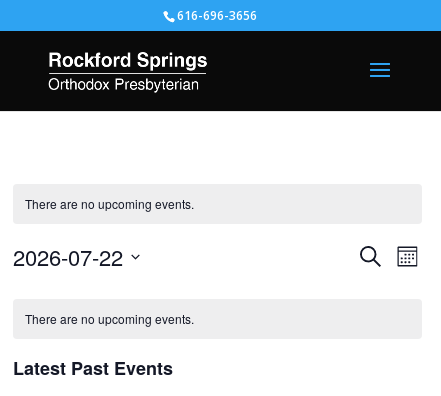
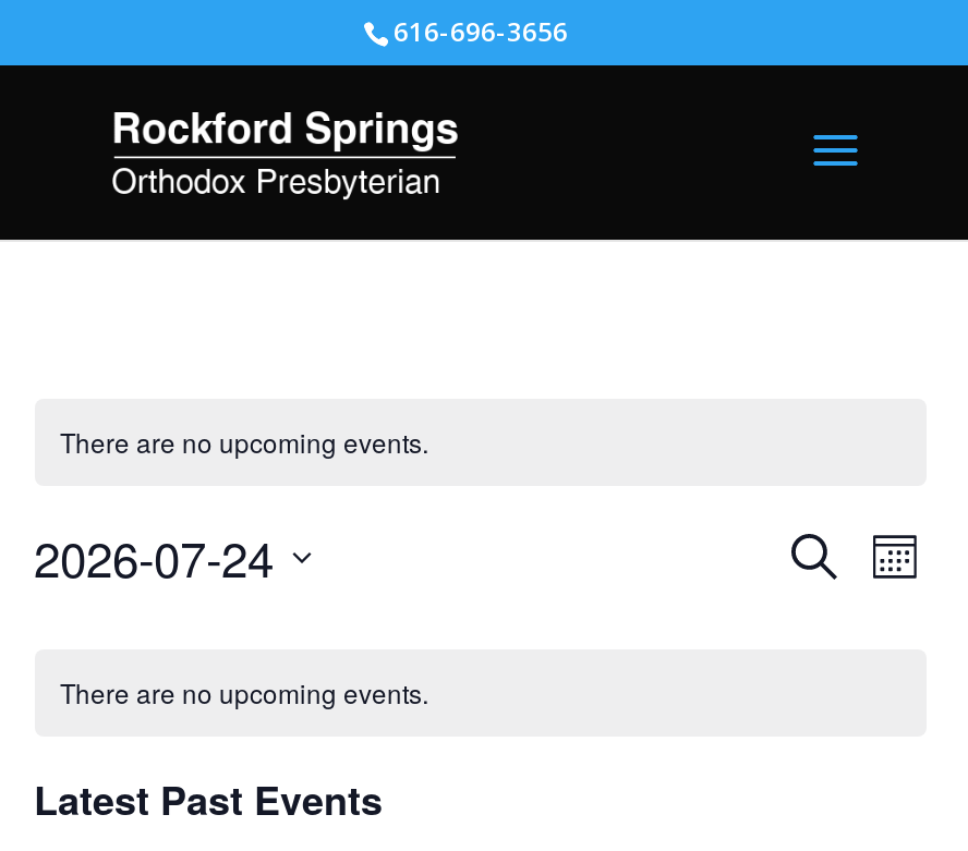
[12,241,122,272] 2026-07-22 -> [34,523,274,591] 2026-07-24

